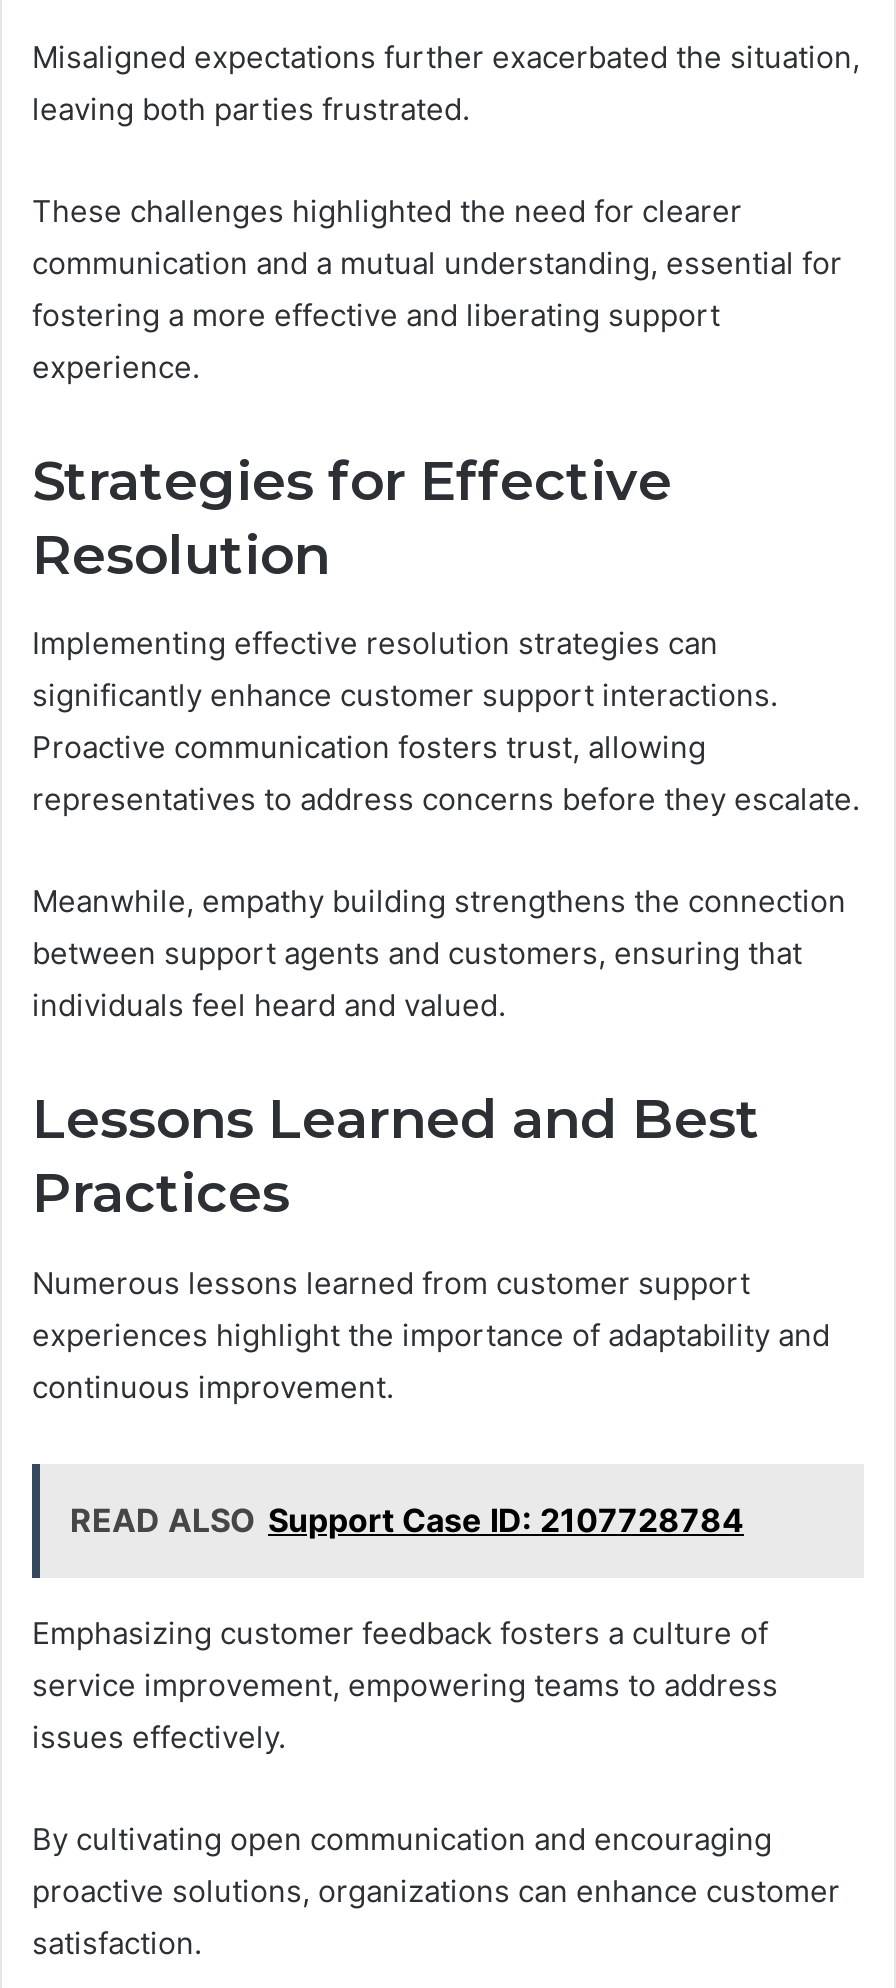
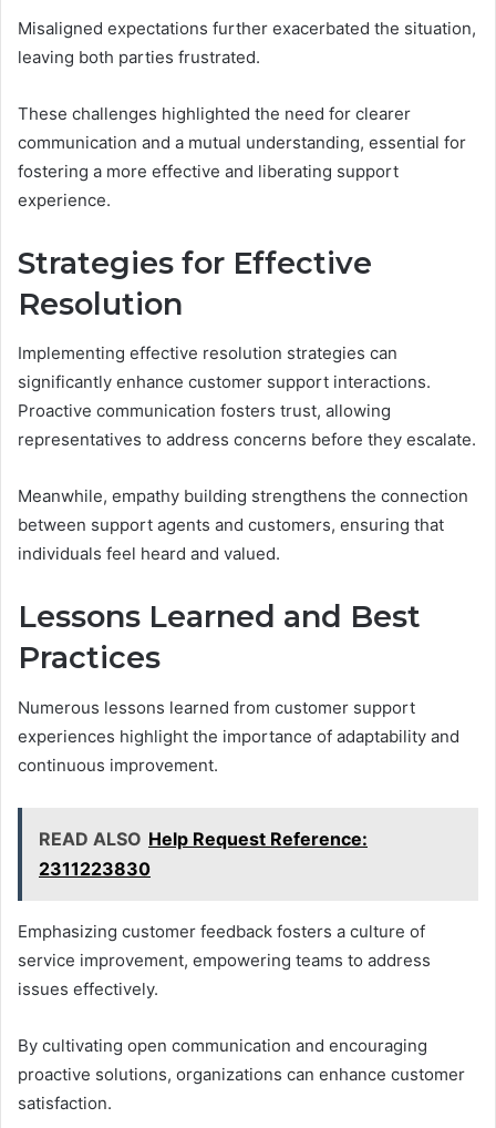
[70,1499,744,1539] READ ALSO Support Case ID: 2107728784 -> [39,827,368,879] READ ALSO Help Request Reference: | 2311223830

